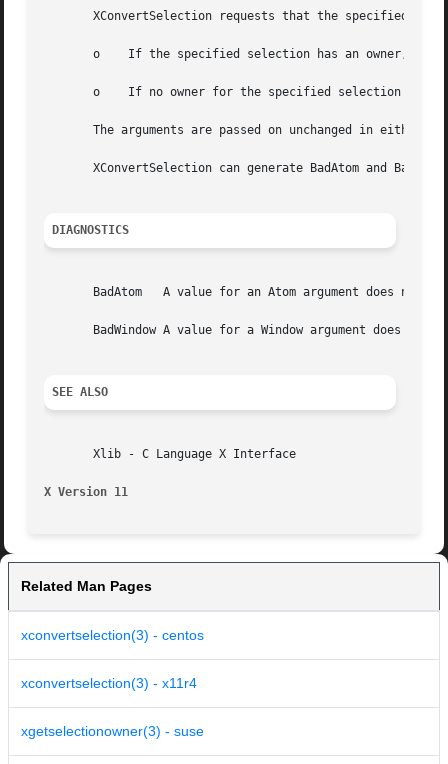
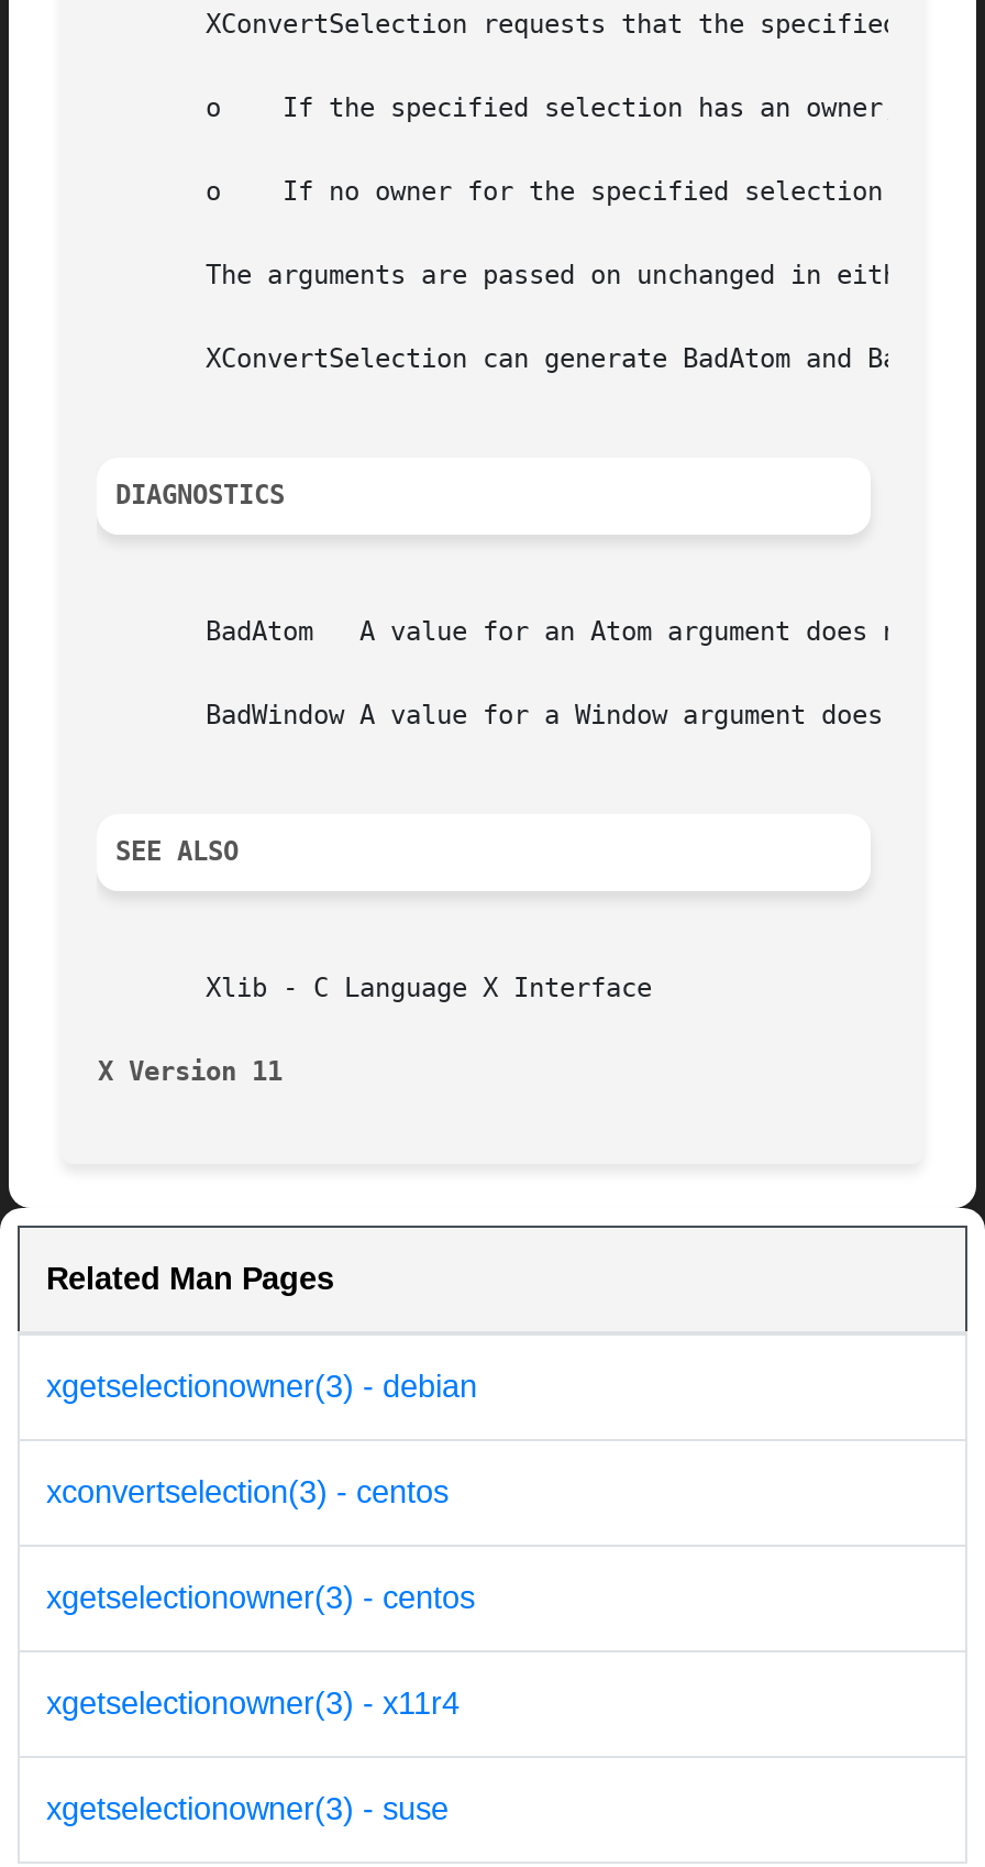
none -> [46,1369,477,1404] xgetselectionowner(3) - debian
[21,675,197,691] xconvertselection(3) - x11r4 -> [46,1581,475,1721] xgetselectionowner(3) - centos | xgetselectionowner(3) - x11r4

